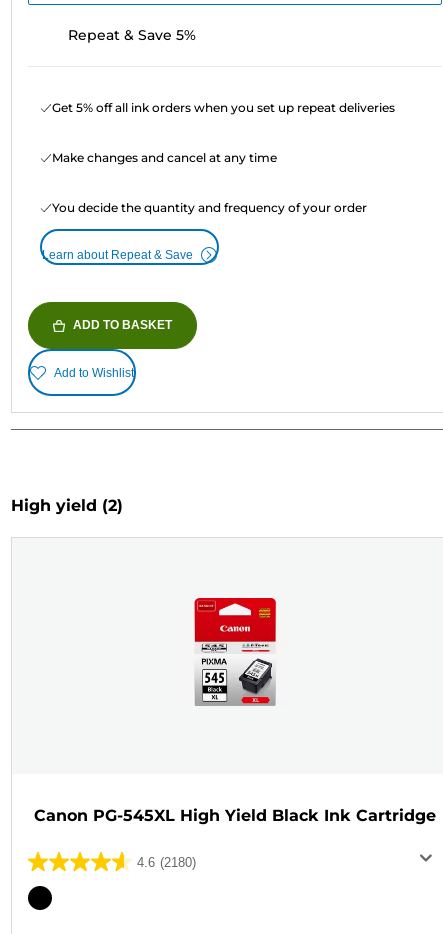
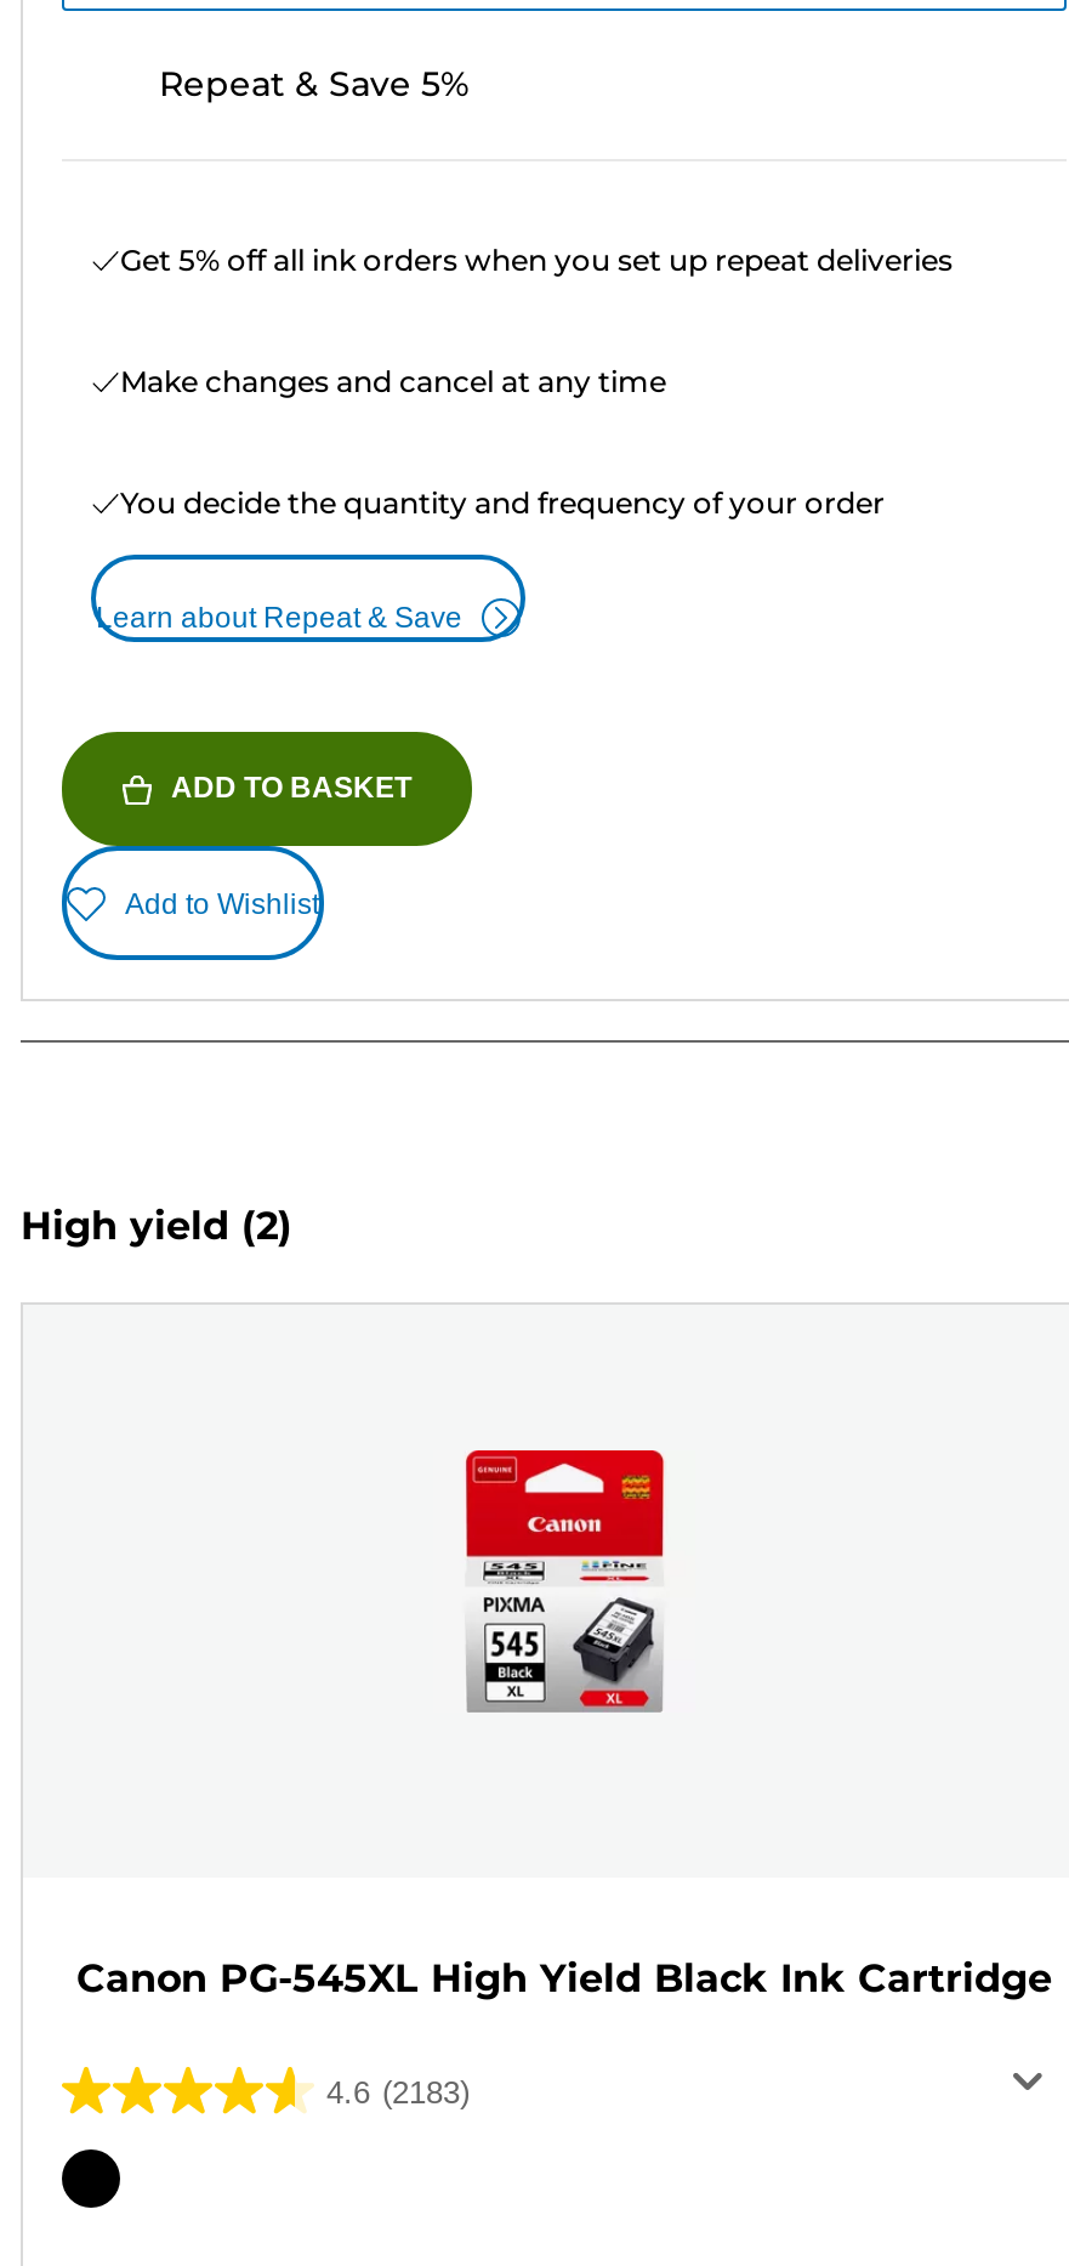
[137,855,196,870] 4.6 (2180) -> [326,2074,470,2110] 4.6 (2183)

